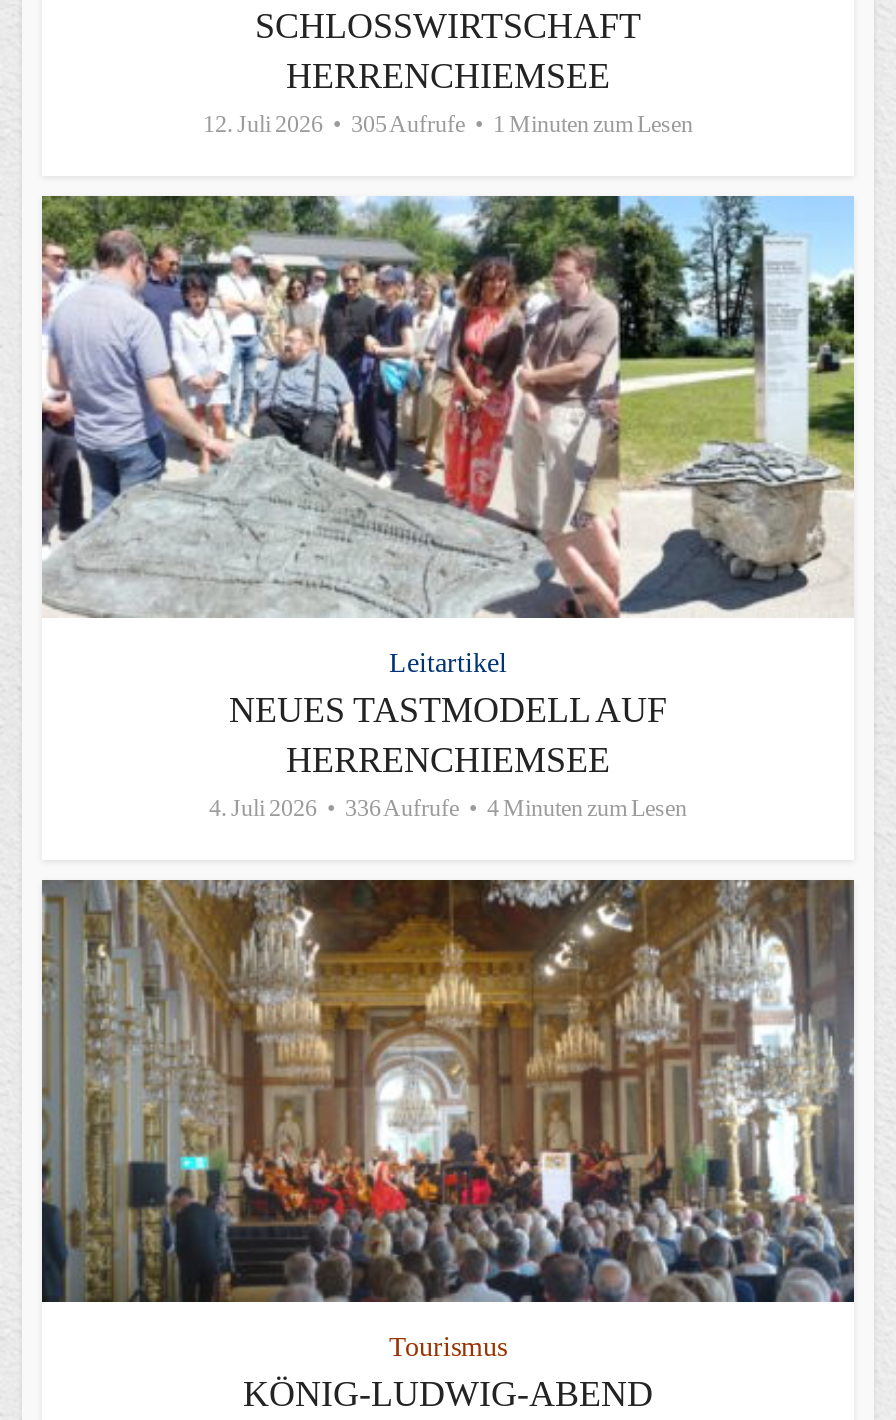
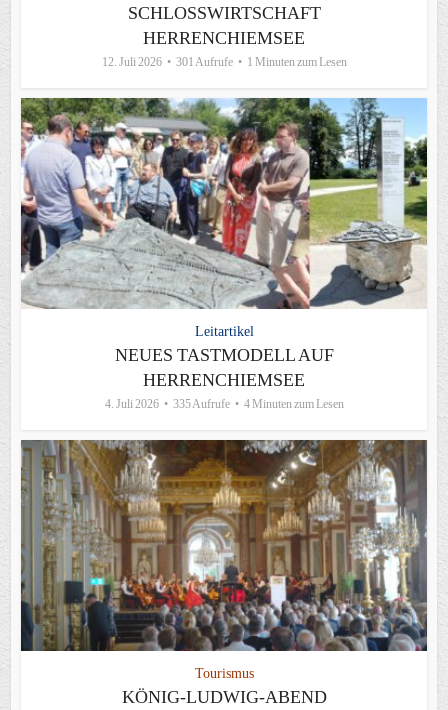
[203,110,693,138] 12. Juli 2026 305 Aufrufe 1 Minuten zum Lesen -> [101,55,346,69] 12. Juli 2026 301 Aufrufe 1 Minuten zum Lesen
[209,793,687,821] 4. Juli 2026 336 Aufrufe 4 Minuten zum Lesen -> [104,397,343,411] 4. Juli 2026 335 Aufrufe 4 Minuten zum Lesen

